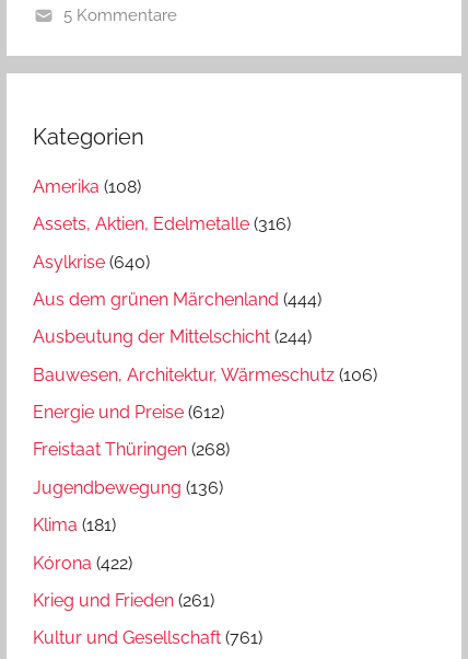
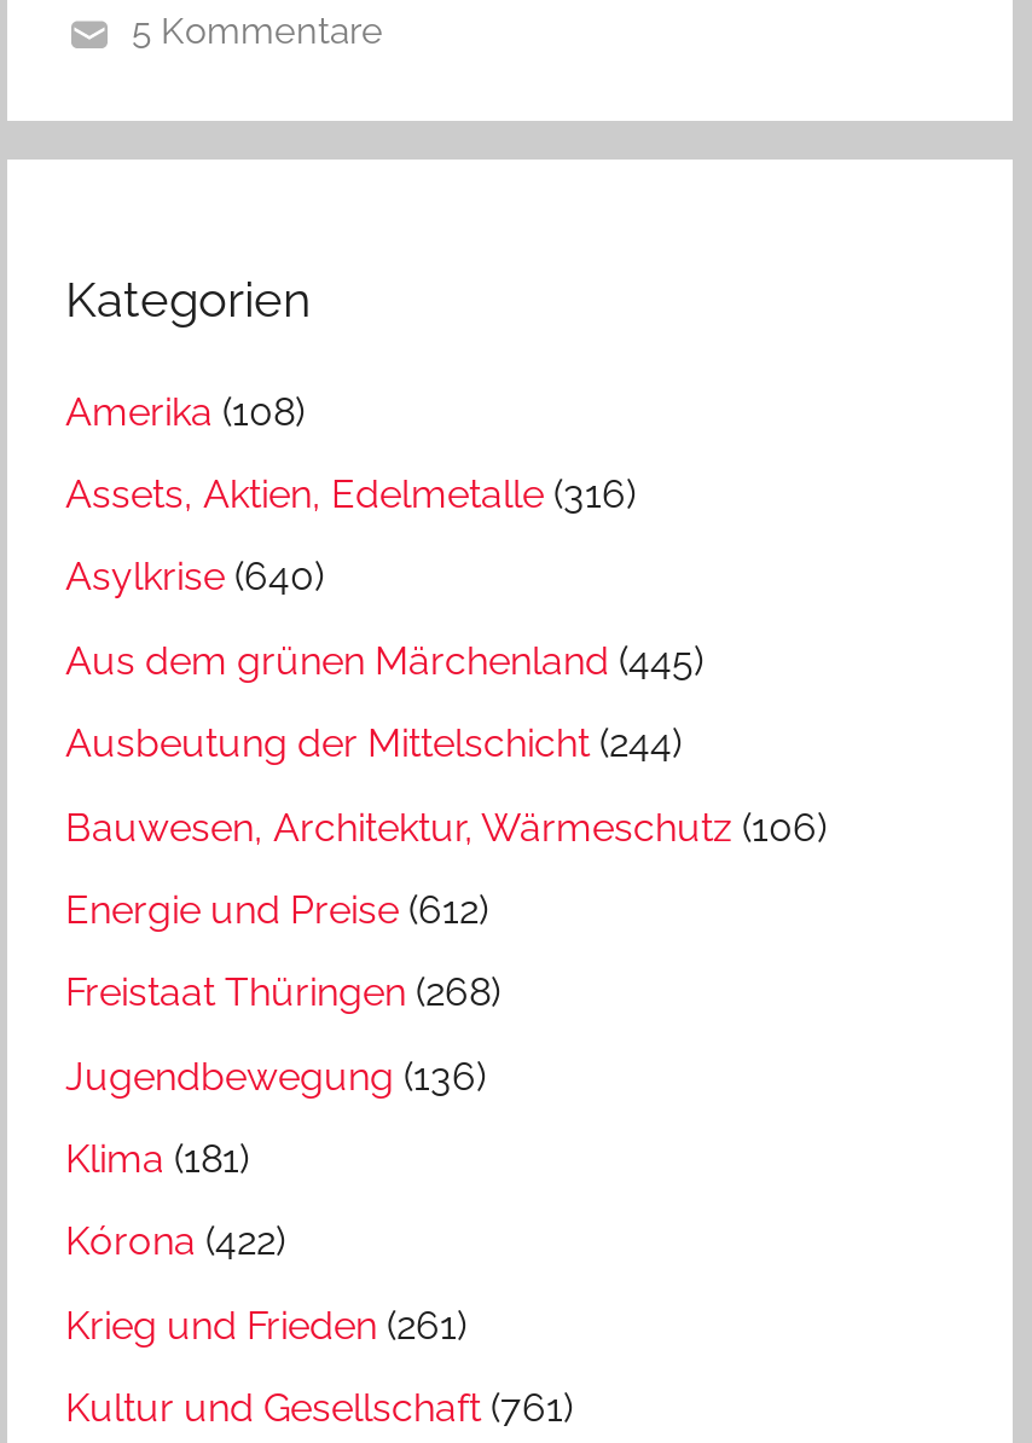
[33,289,321,310] Aus dem grünen Märchenland (444) -> [65,638,703,684] Aus dem grünen Märchenland (445)

